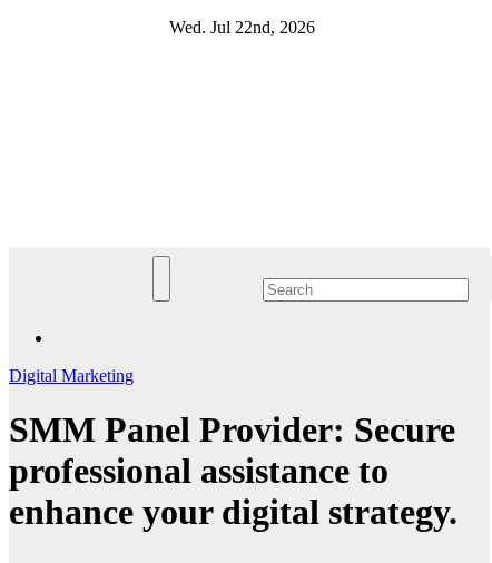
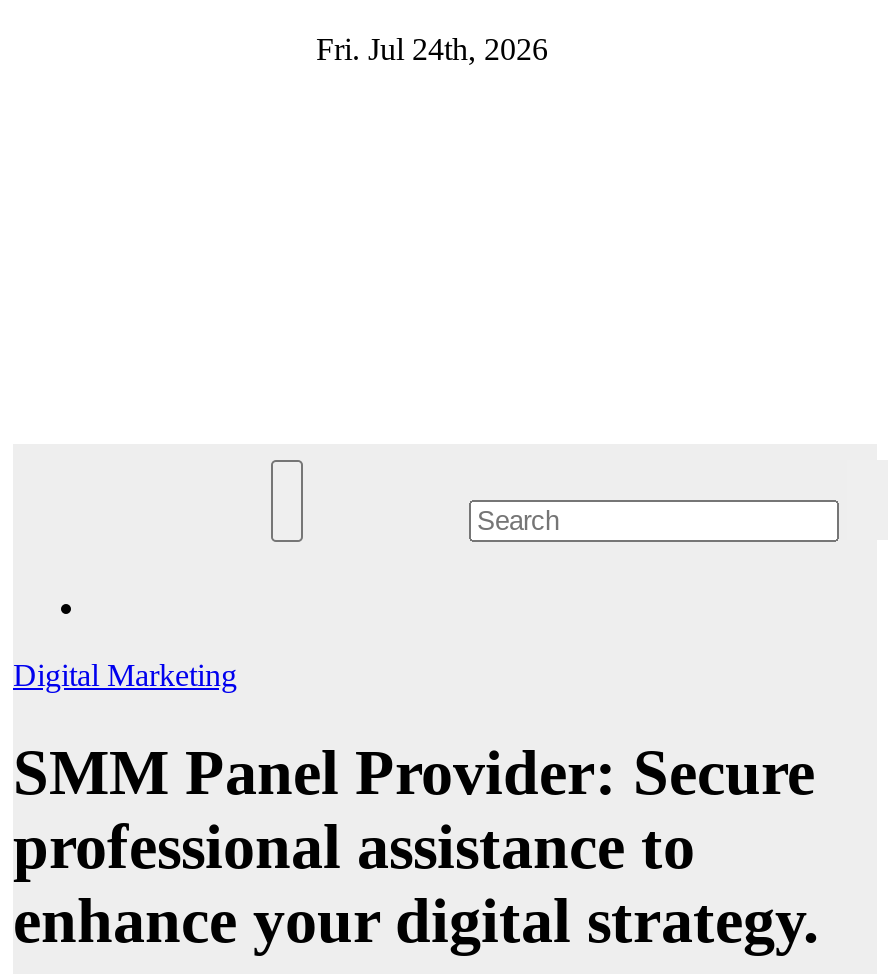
[169,18,315,37] Wed. Jul 22nd, 2026 -> [316,32,548,66] Fri. Jul 24th, 2026

